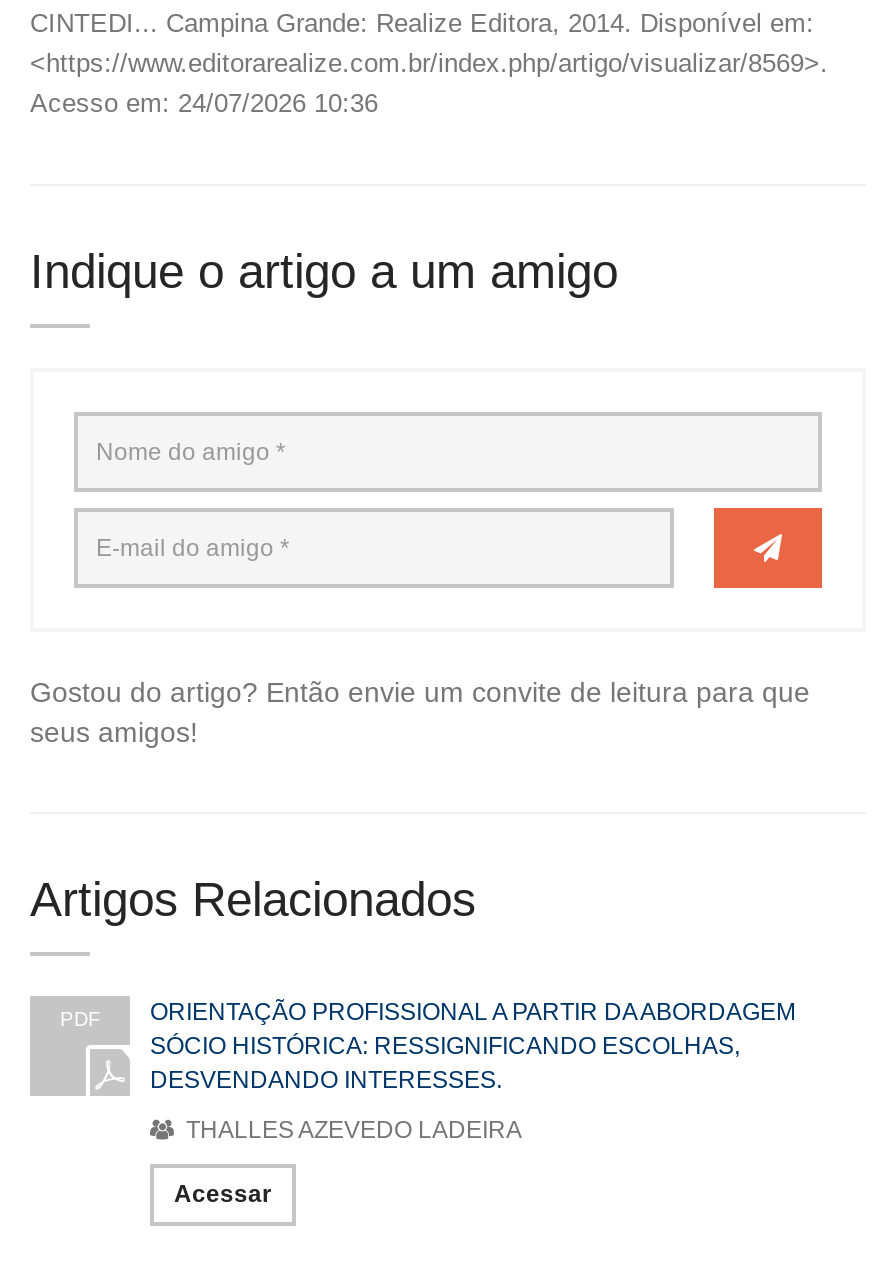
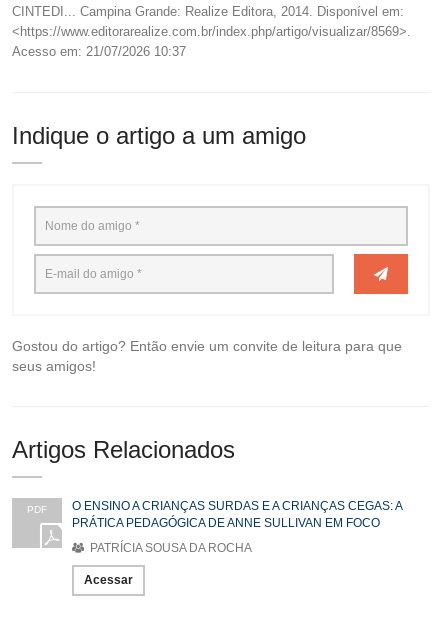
[30,88,378,118] Acesso em: 24/07/2026 10:36 -> [12,44,186,59] Acesso em: 21/07/2026 10:37
[150,998,796,1094] ORIENTAÇÃO PROFISSIONAL A PARTIR DA ABORDAGEM | SÓCIO HISTÓRICA: RESSIGNIFICANDO ESCOLHAS, | DESVENDANDO INTERESSES. -> [72,499,402,530] O ENSINO A CRIANÇAS SURDAS E A CRIANÇAS CEGAS: A | PRÁTICA PEDAGÓGICA DE ANNE SULLIVAN EM FOCO
[180,1116,522,1144] THALLES AZEVEDO LADEIRA -> [87,541,252,555] PATRÍCIA SOUSA DA ROCHA

